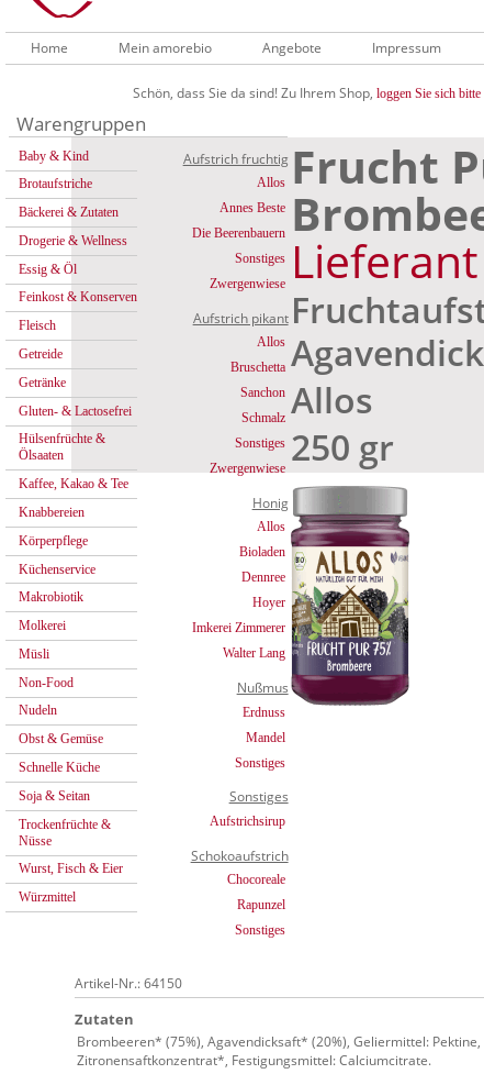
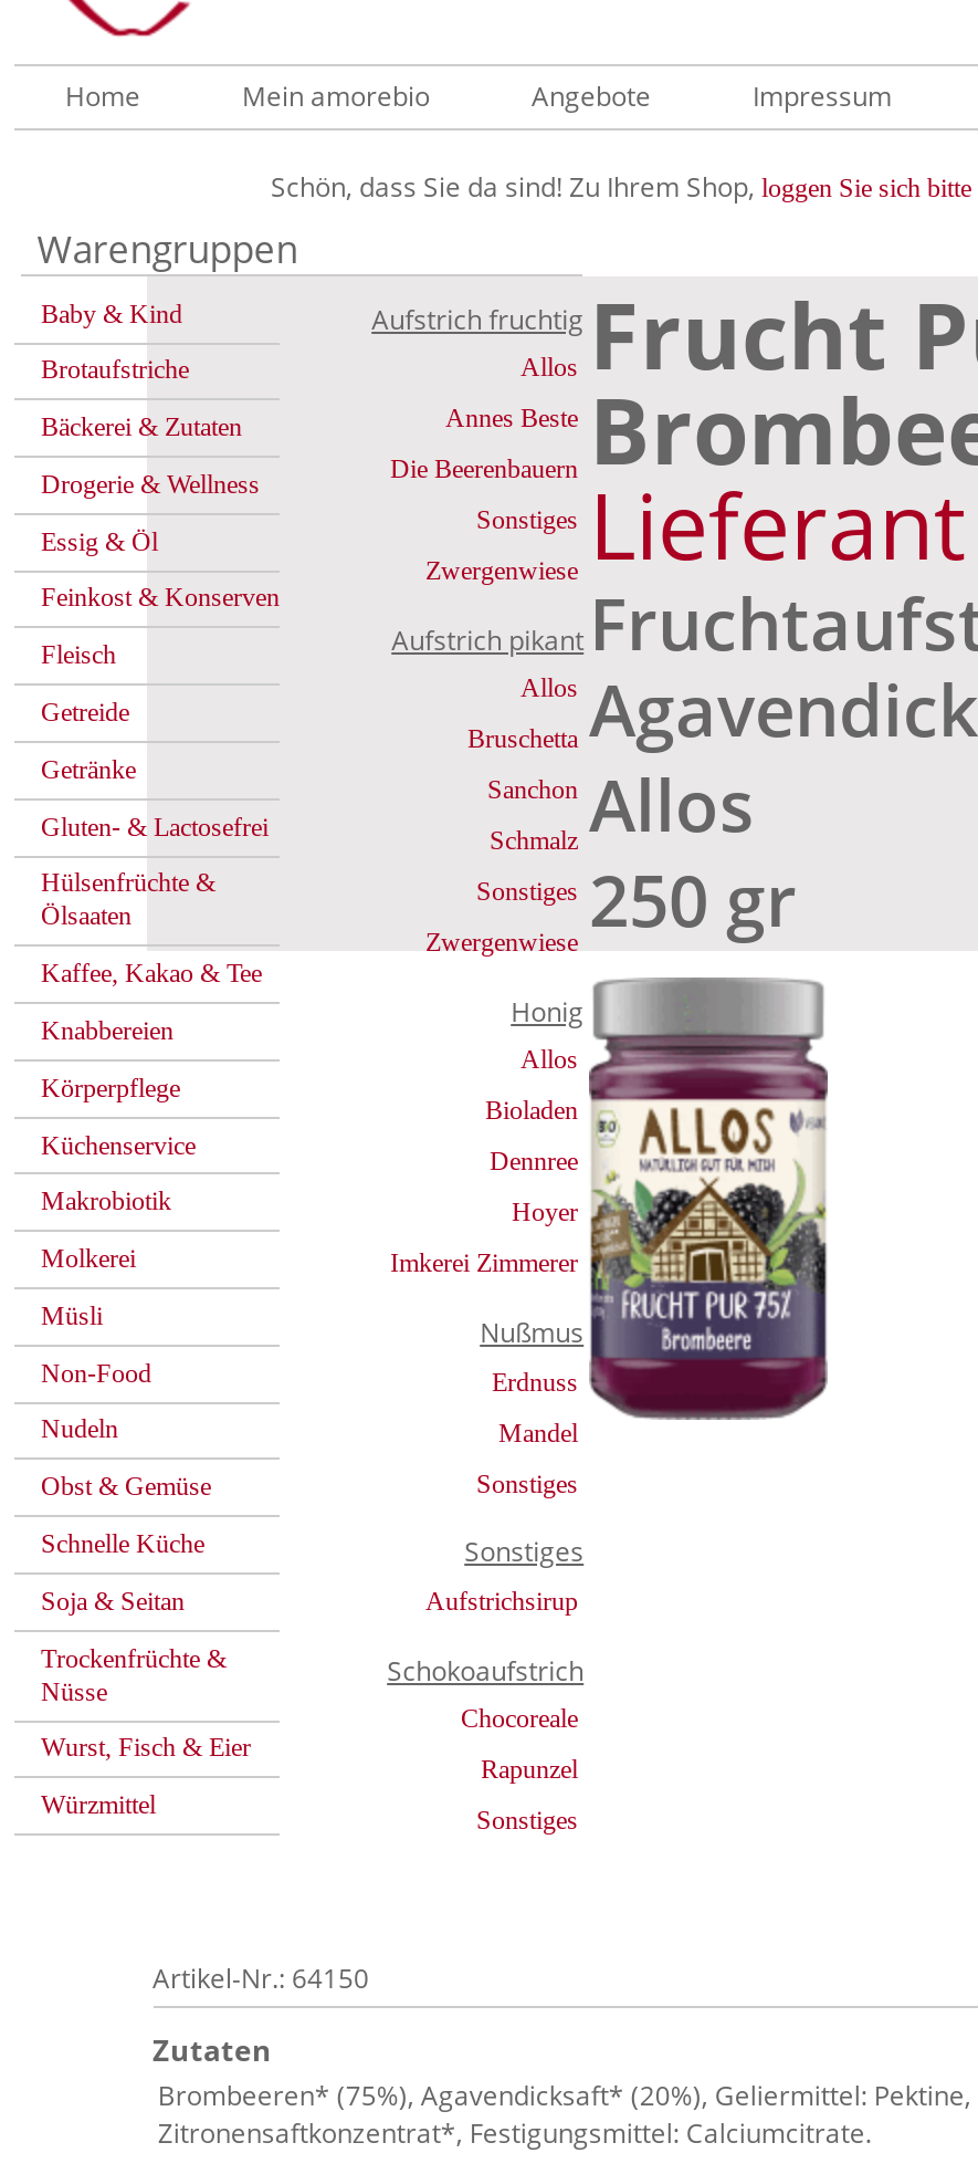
[223,646,285,661] Walter Lang -> none
moved [191,679,288,938] -> [387,1314,584,1836]: Nußmus | Erdnuss | Mandel | ... | Rapunzel | Sonstiges

